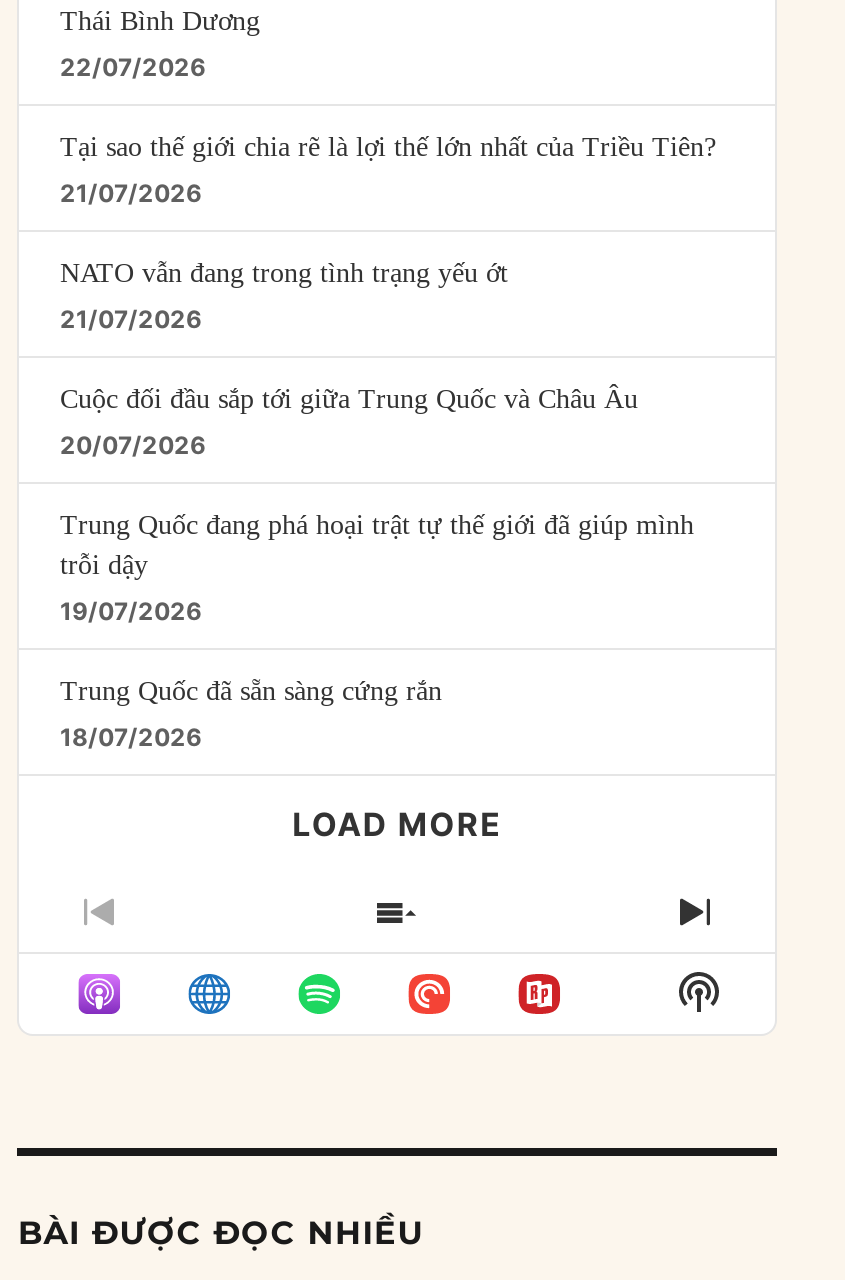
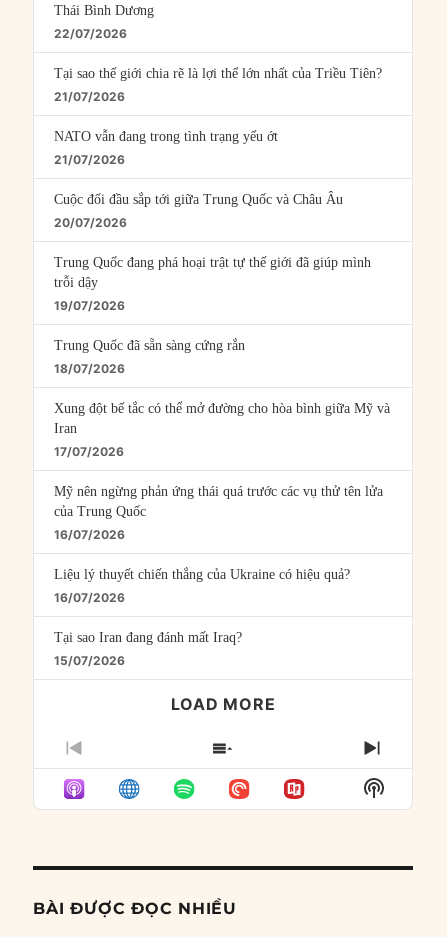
none -> [54,401,390,668] Xung đột bế tắc có thể mở đường cho hòa bình giữa Mỹ và | Iran | 17/07/2026 | Mỹ nên ngừng phản ứng thái quá trước các vụ thử tên lửa | của Trung Quốc | 16/07/2026 | Liệu lý thuyết chiến thắng của Ukraine có hiệu quả? | 16/07/2026 | Tại sao Iran đang đánh mất Iraq? | 15/07/2026

